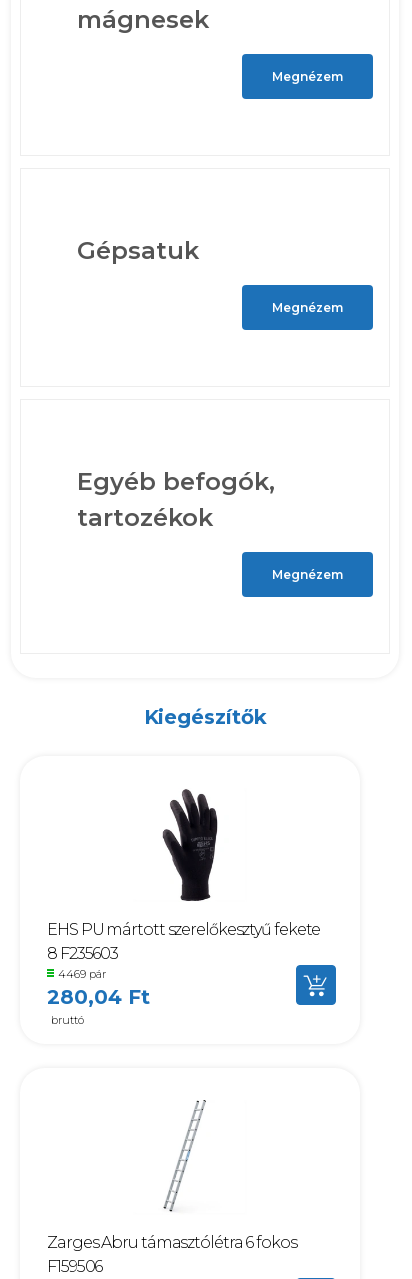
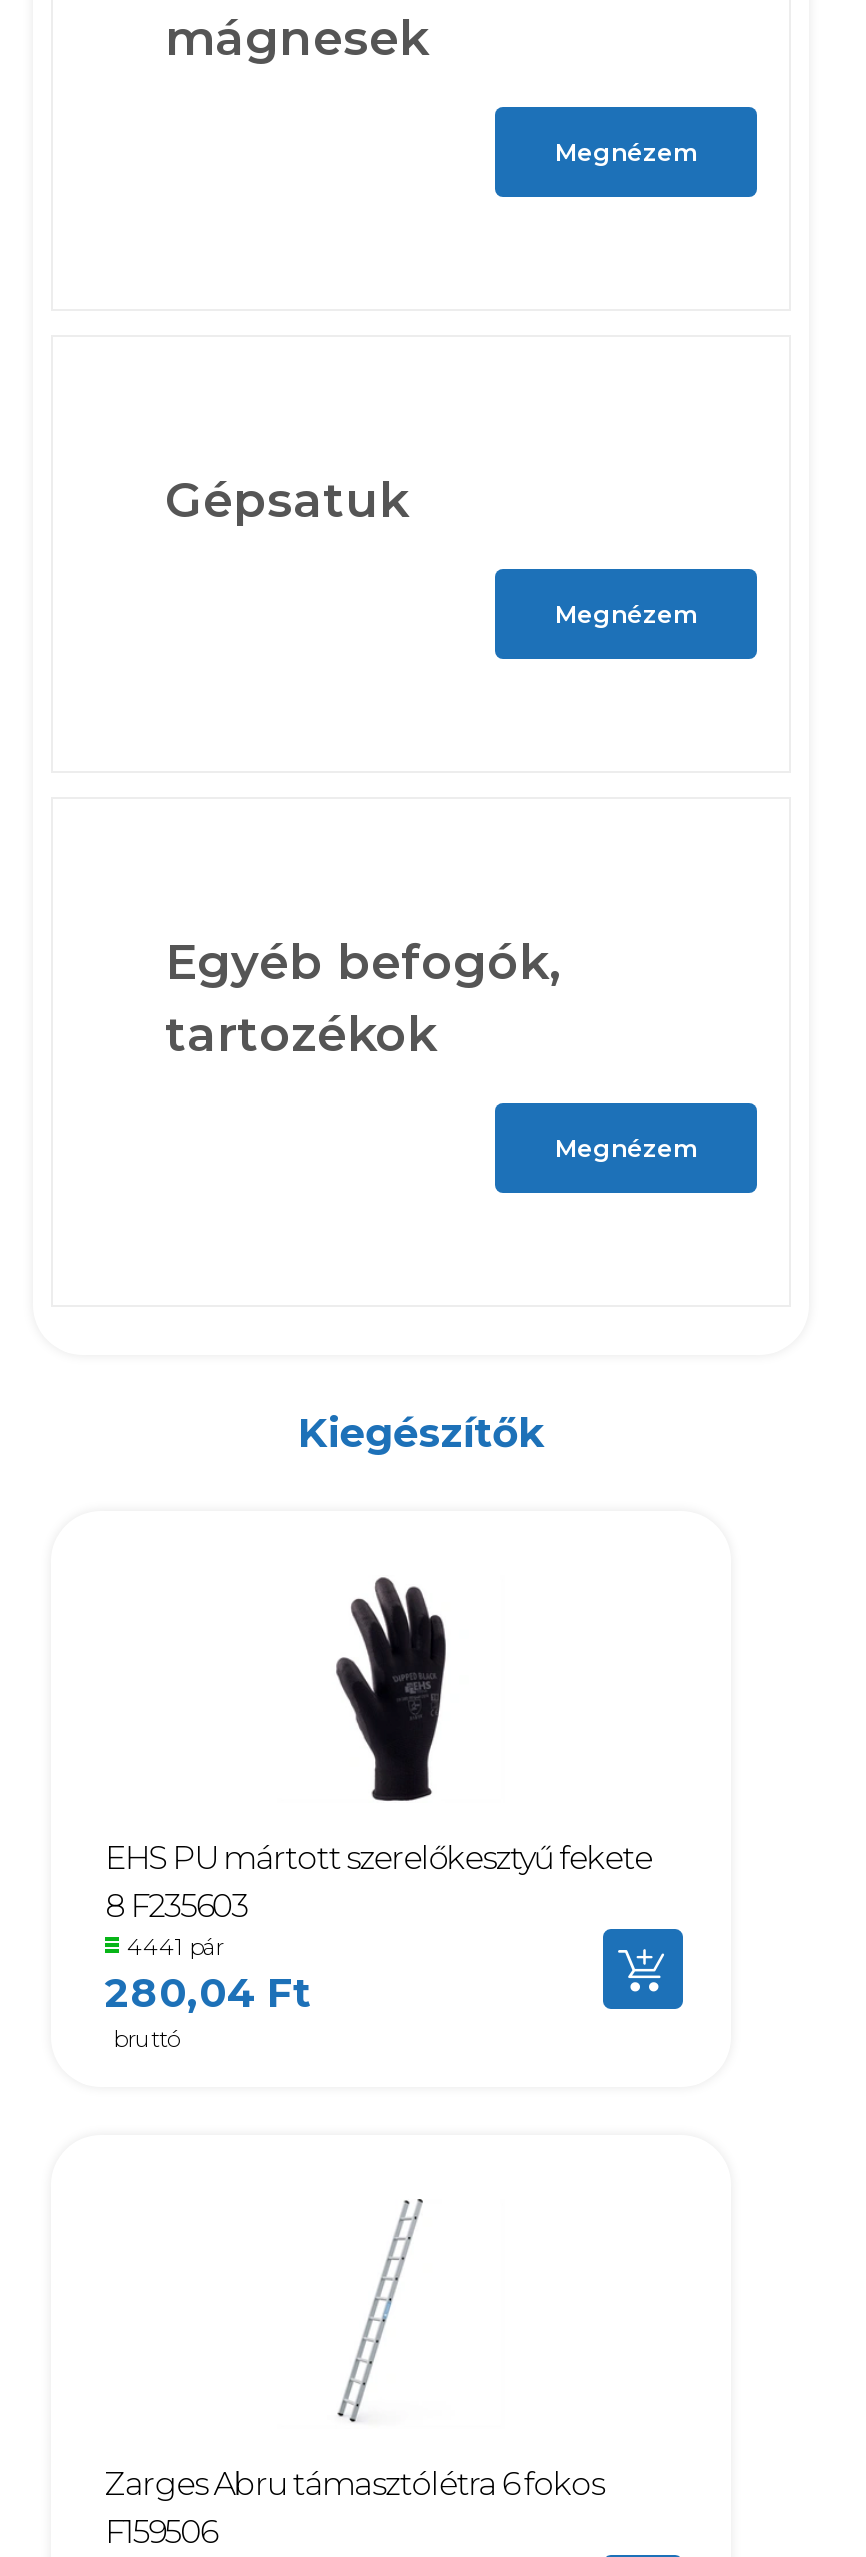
[58,967,106,981] 4469 pár -> [127,1934,223,1962] 4441 pár

